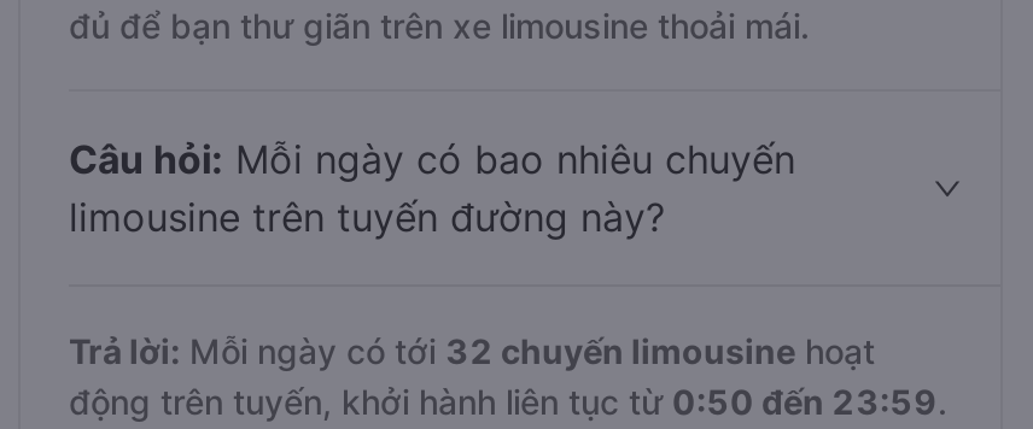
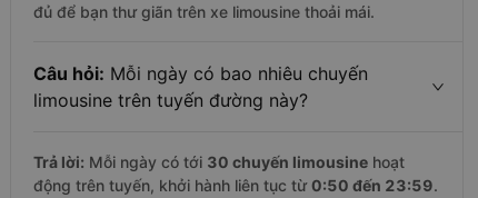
[69,330,875,371] Trả lời: Mỗi ngày có tới 32 chuyến limousine hoạt -> [33,152,405,171] Trả lời: Mỗi ngày có tới 30 chuyến limousine hoạt

